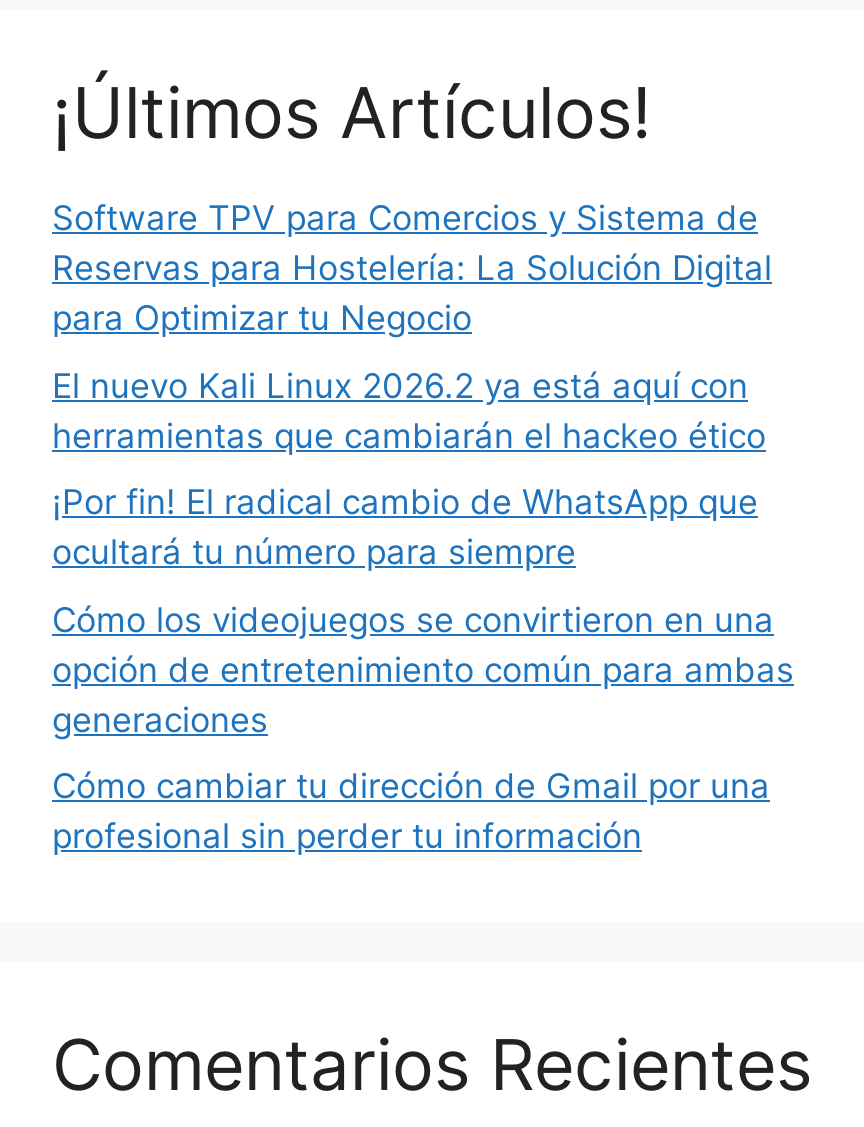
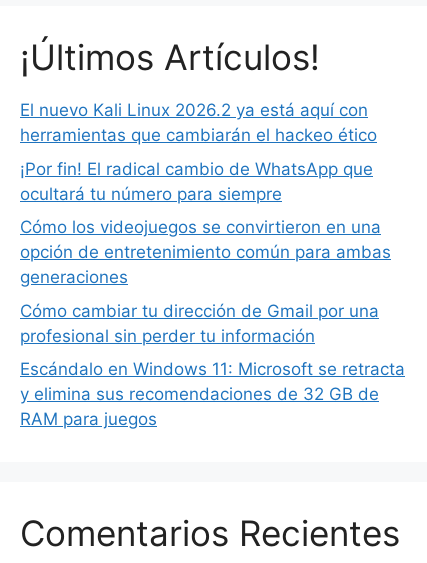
[52,198,772,338] Software TPV para Comercios y Sistema de | Reservas para Hostelería: La Solución Digital | para Optimizar tu Negocio -> none
moved [52,365,794,856] -> [20,100,391,345]: El nuevo Kali Linux 2026.2 ya está aquí con | herramientas que cambiarán el hackeo ético | ¡Por fin! El radical cambio de WhatsApp que | ... | Cómo cambiar tu dirección de Gmail por una | profesional sin perder tu información
none -> [20,359,405,429] Escándalo en Windows 11: Microsoft se retracta | y elimina sus recomendaciones de 32 GB de | RAM para juegos

